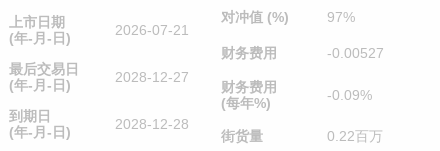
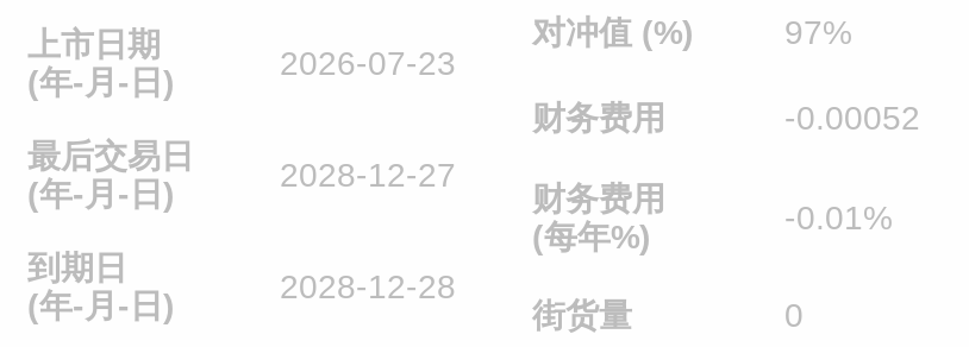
[115,22,189,38] 2026-07-21 -> [280,44,456,82] 2026-07-23
[327,45,384,61] -0.00527 -> [784,99,920,137] -0.00052
[327,87,372,103] -0.09% -> [784,198,892,236] -0.01%
[327,128,383,144] 0.22百万 -> [784,296,804,334] 0

